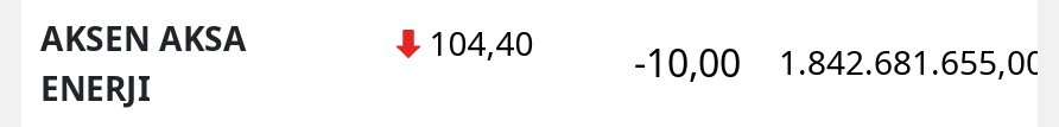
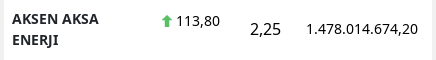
[429,20,534,65] 104,40 -> [176,11,220,30] 113,80
[634,36,741,89] -10,00 -> [250,18,281,40] 2,25
[779,39,1045,84] 1.842.681.655,00 -> [306,19,418,38] 1.478.014.674,20

